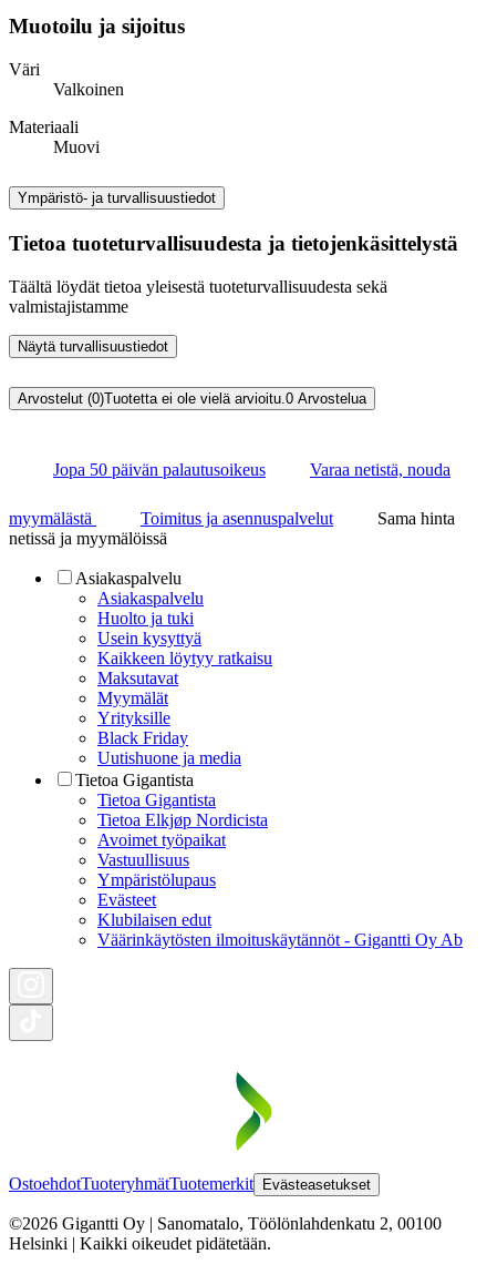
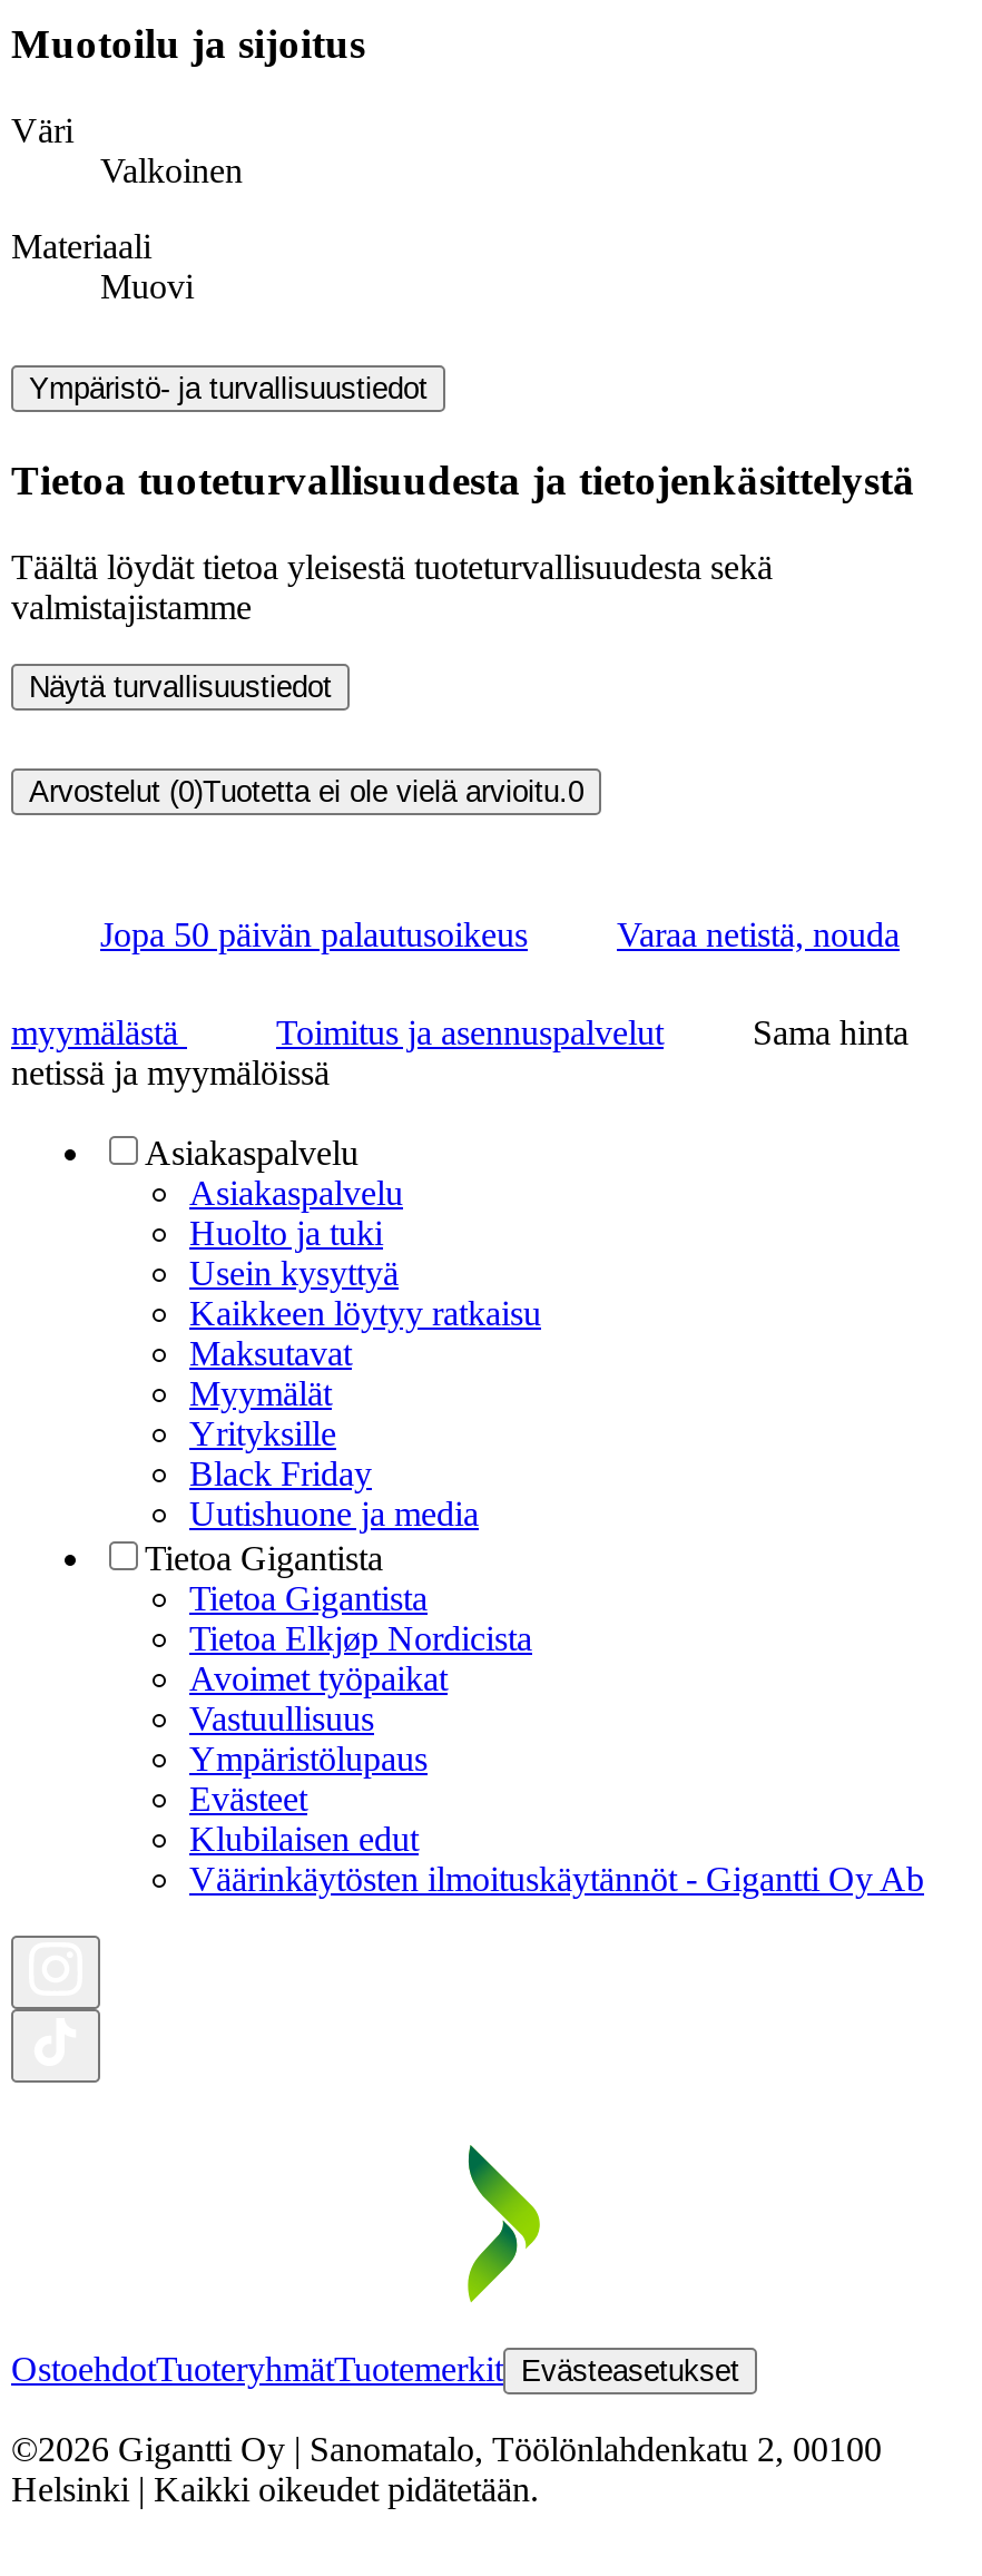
[18,390,366,406] Arvostelut (0)Tuotetta ei ole vielä arvioitu.0 Arvostelua -> [29,774,583,808] Arvostelut (0)Tuotetta ei ole vielä arvioitu.0

